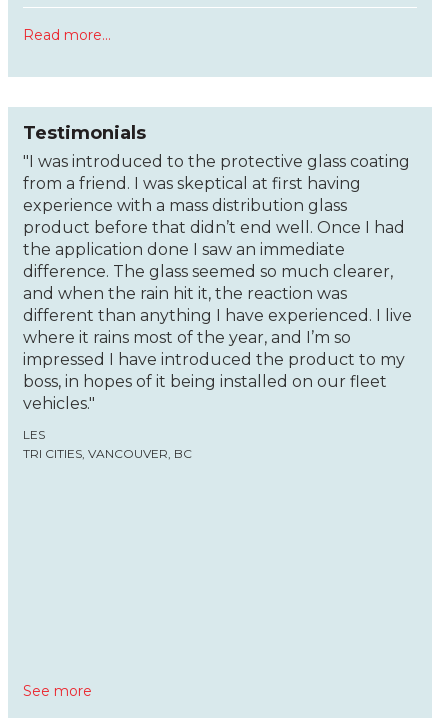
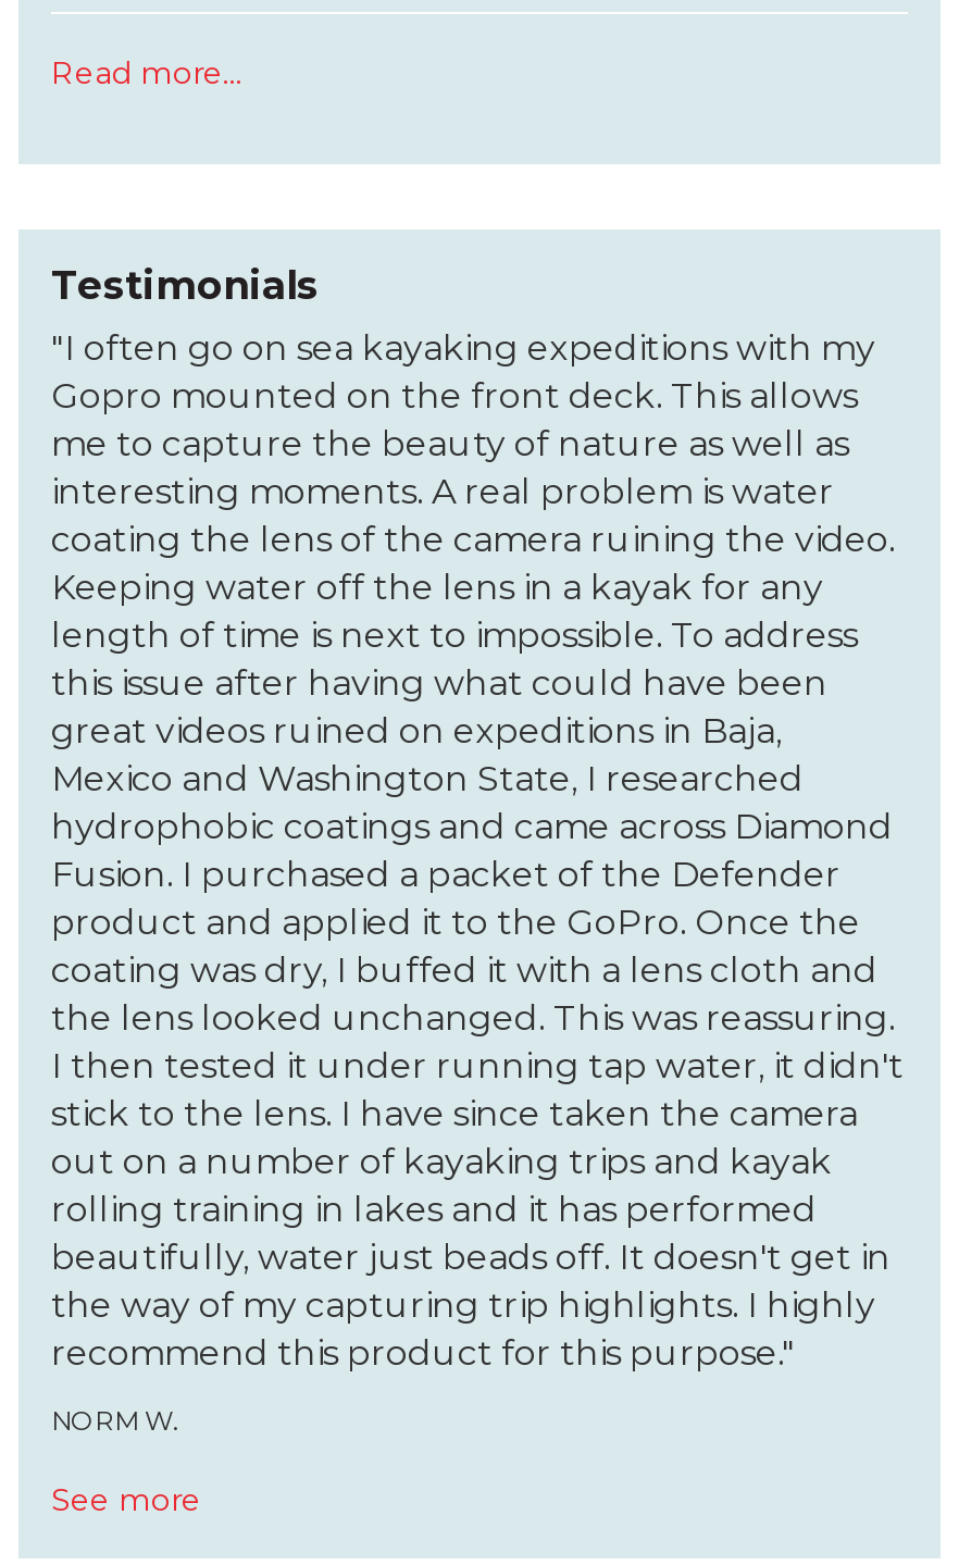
[23,152,412,413] I was introduced to the protective glass coating | from a friend. I was skeptical at first having | experience with a mass distribution glass | product before that didn’t end well. Once I had | the application done I saw an immediate | difference. The glass seemed so much clearer, | and when the rain hit it, the reaction was | different than anything I have experienced. I live | where it rains most of the year, and I’m so | impressed I have introduced the product to my | boss, in hopes of it being installed on our fleet | vehicles. -> [51,329,904,1375] I often go on sea kayaking expeditions with my | Gopro mounted on the front deck. This allows | me to capture the beauty of nature as well as | interesting moments. A real problem is water | coating the lens of the camera ruining the video. | Keeping water off the lens in a kayak for any | length of time is next to impossible. To address | this issue after having what could have been | great videos ruined on expeditions in Baja, | Mexico and Washington State, I researched | hydrophobic coatings and came across Diamond | Fusion. I purchased a packet of the Defender | product and applied it to the GoPro. Once the | coating was dry, I buffed it with a lens cloth and | the lens looked unchanged. This was reassuring. | I then tested it under running tap water, it didn't | stick to the lens. I have since taken the camera | out on a number of kayaking trips and kayak | rolling training in lakes and it has performed | beautifully, water just beads off. It doesn't get in | the way of my capturing trip highlights. I highly | recommend this product for this purpose.
[23,427,192,461] LES | TRI CITIES, VANCOUVER, BC -> [51,1405,179,1438] NORM W.

